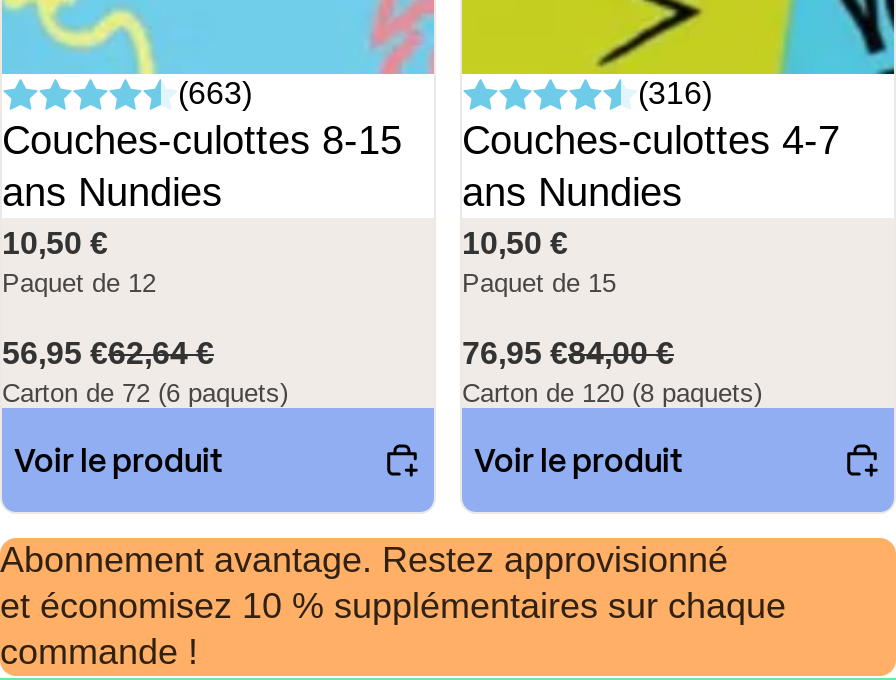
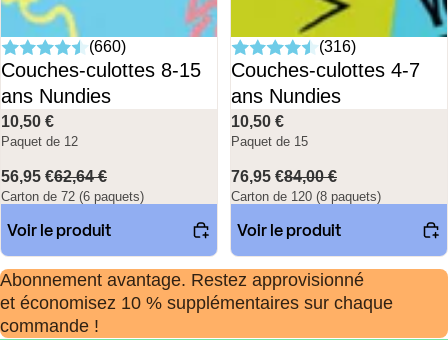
[178,77,252,111] (663) -> [89,38,126,55] (660)

